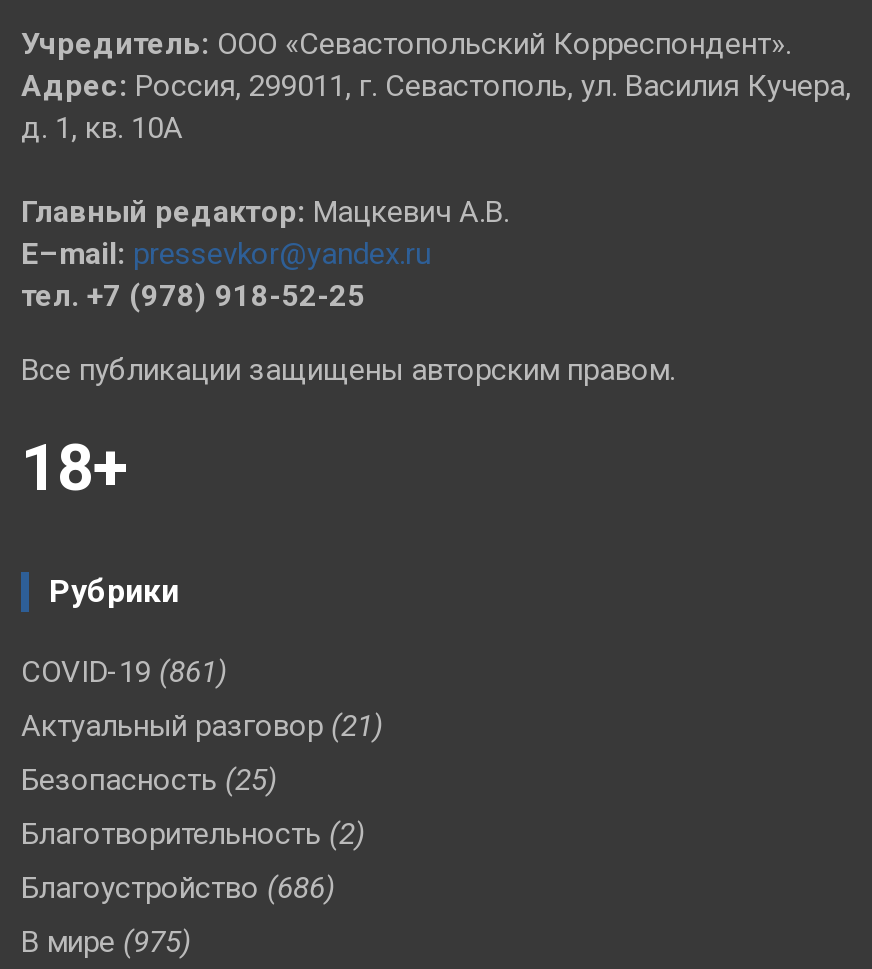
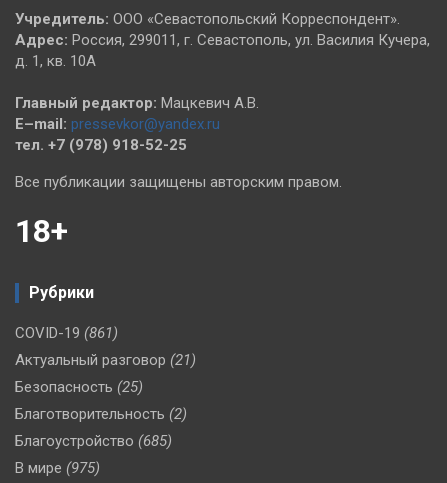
[21,870,335,906] Благоустройство (686) -> [15,432,172,450] Благоустройство (685)

